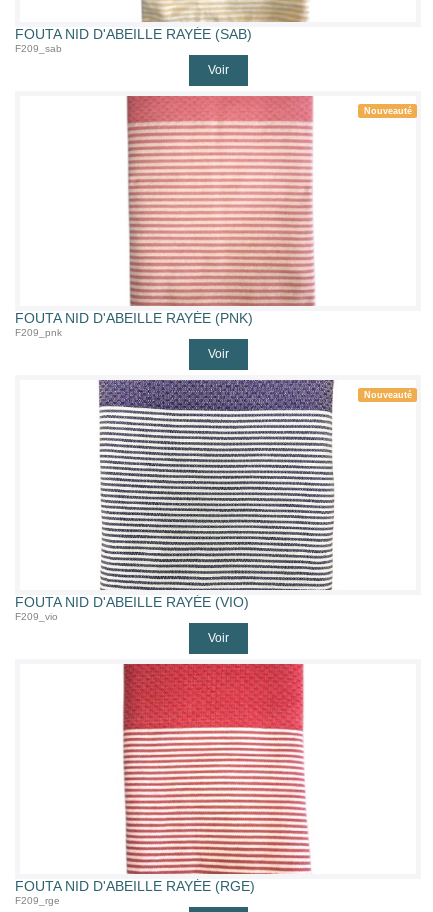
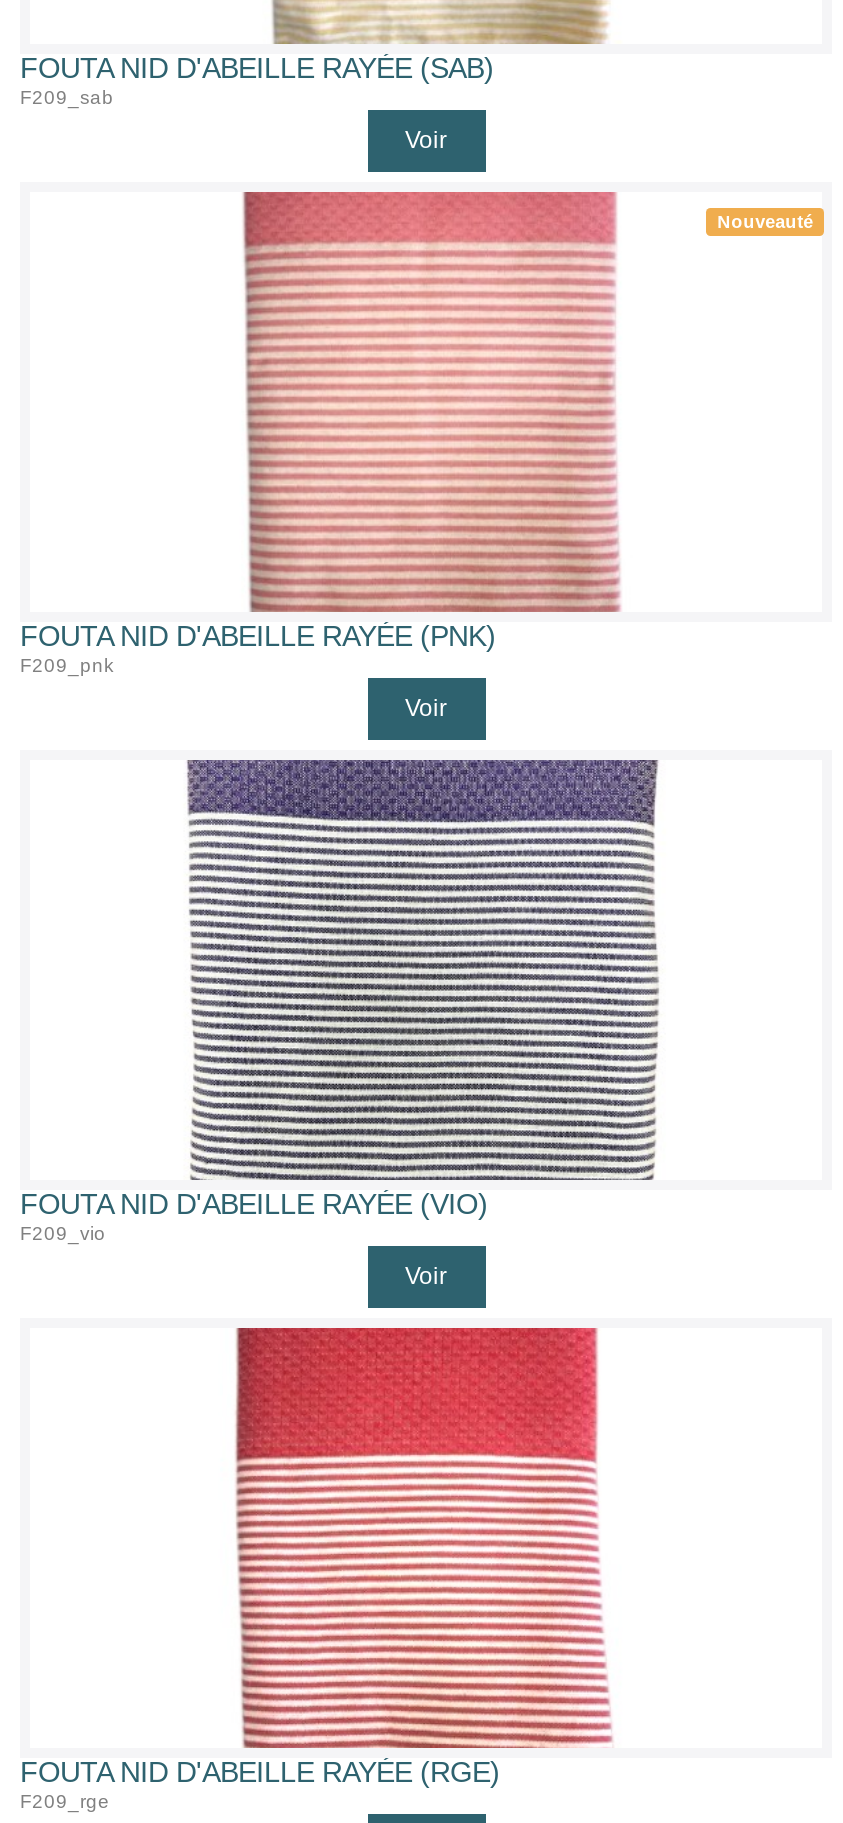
[364,389,412,399] Nouveauté -> none

